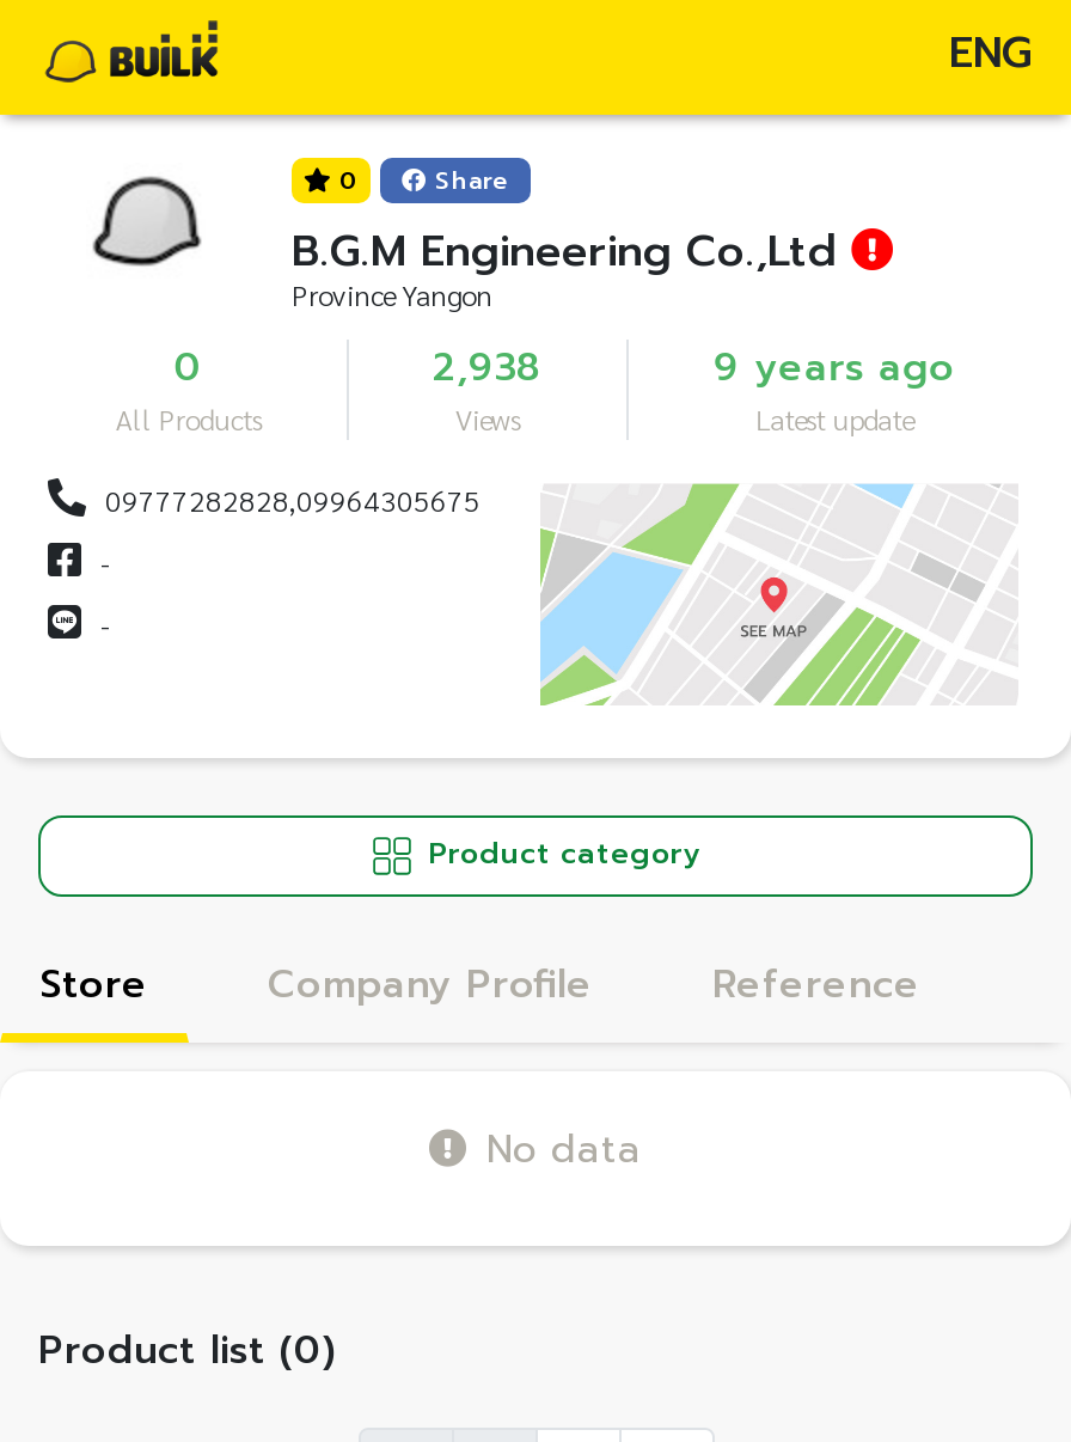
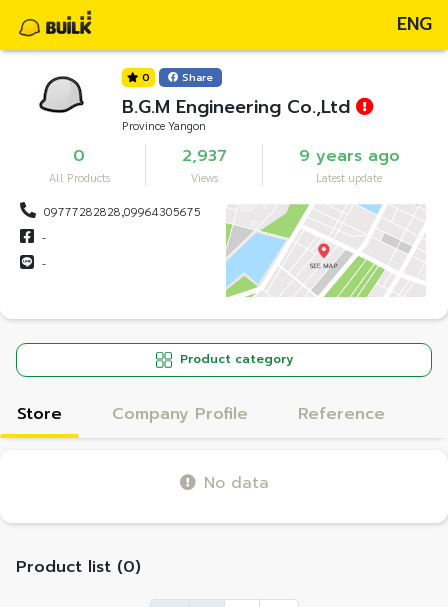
[433,340,543,397] 2,938 -> [181,144,226,168] 2,937

